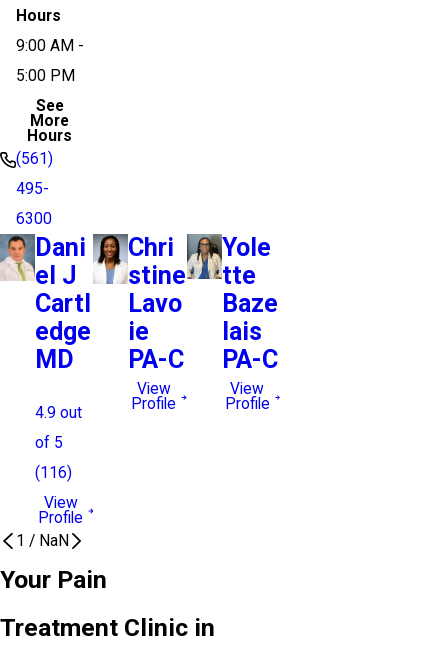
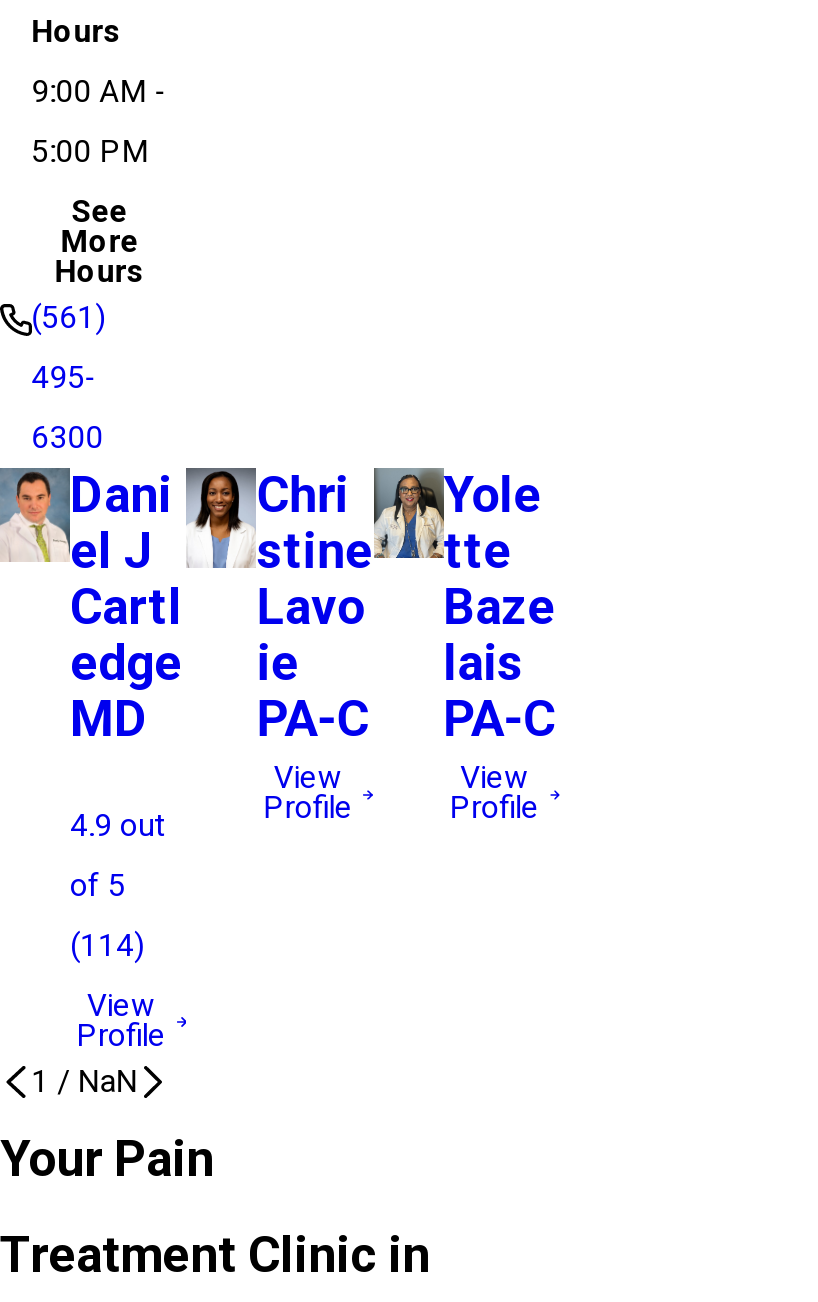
[35,464,72,482] (116) -> [70,928,144,964] (114)

